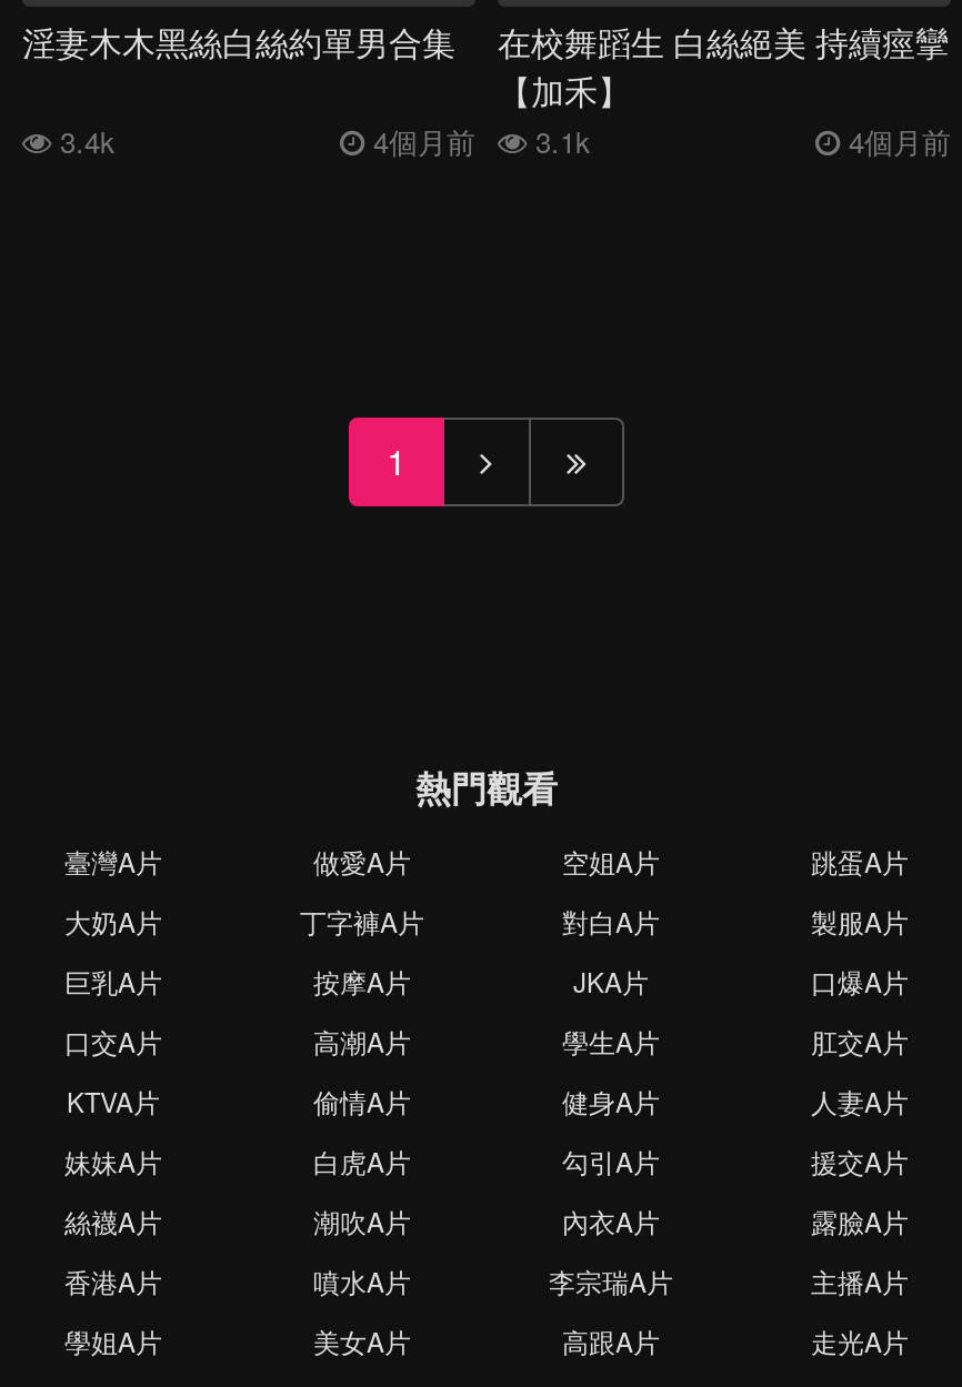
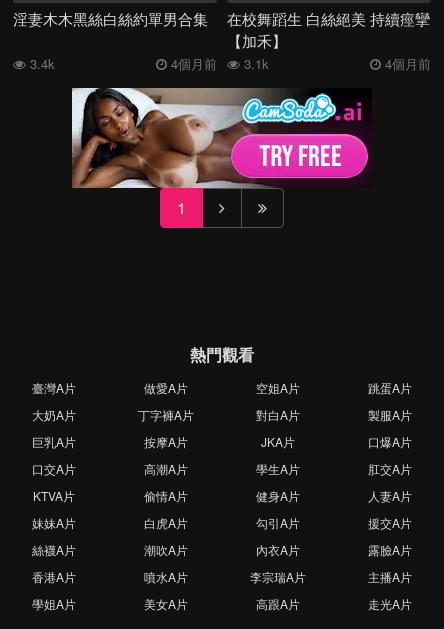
none -> [71,87,370,189] [image]

